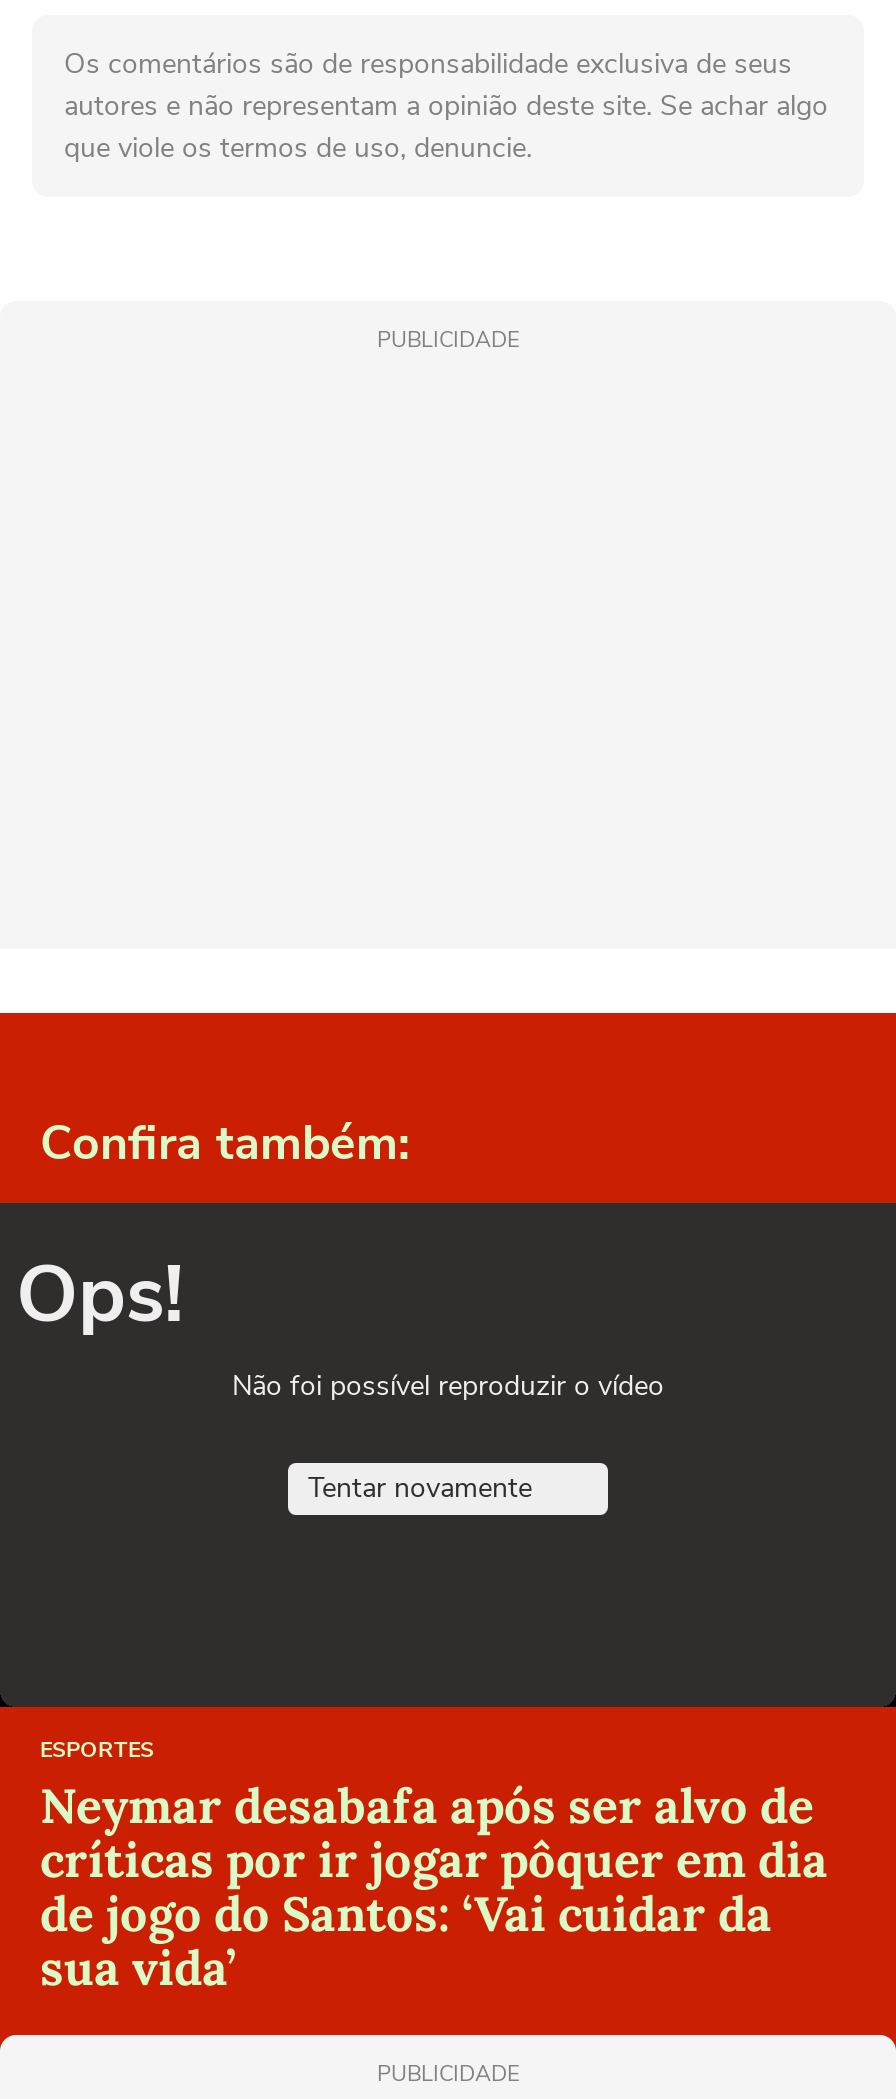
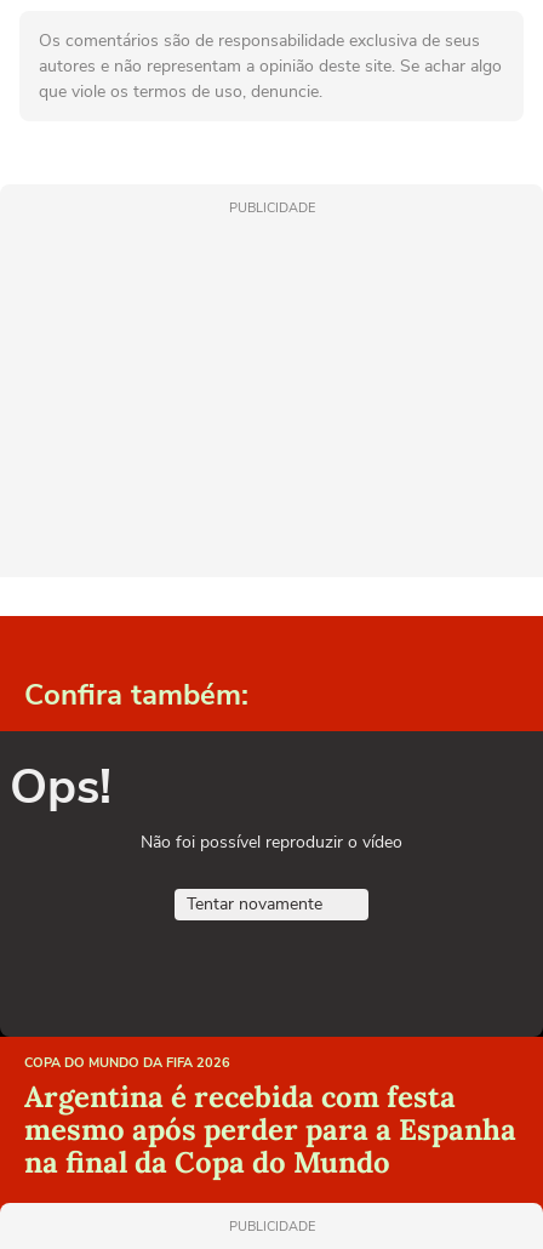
[40,1735,828,1999] ESPORTES | Neymar desabafa após ser alvo de | críticas por ir jogar pôquer em dia | de jogo do Santos: ‘Vai cuidar da | sua vida’ -> [24,1054,516,1181] COPA DO MUNDO DA FIFA 2026 | Argentina é recebida com festa | mesmo após perder para a Espanha | na final da Copa do Mundo

